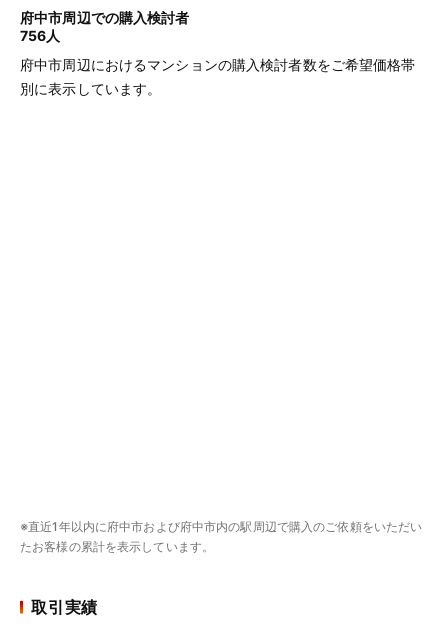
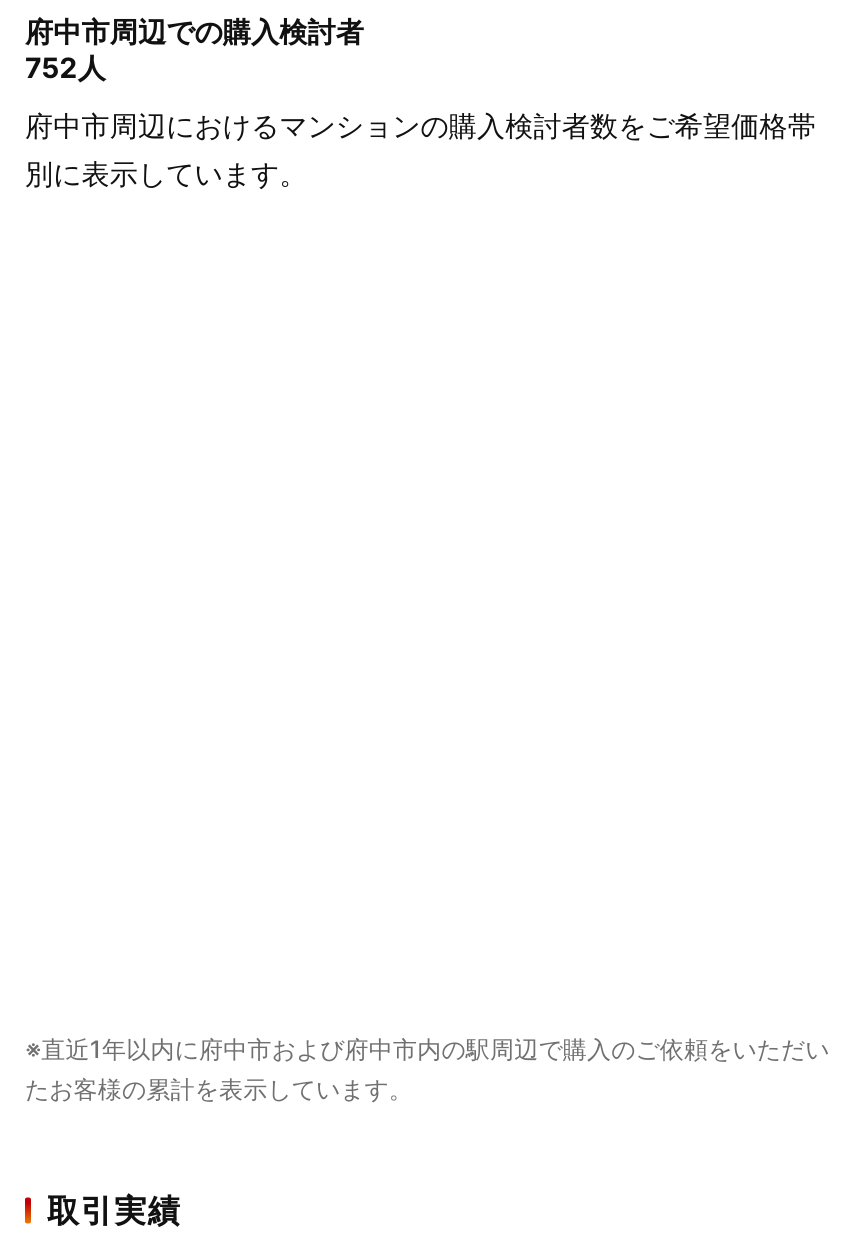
[20,27,60,44] 756人 -> [25,50,106,84] 752人

